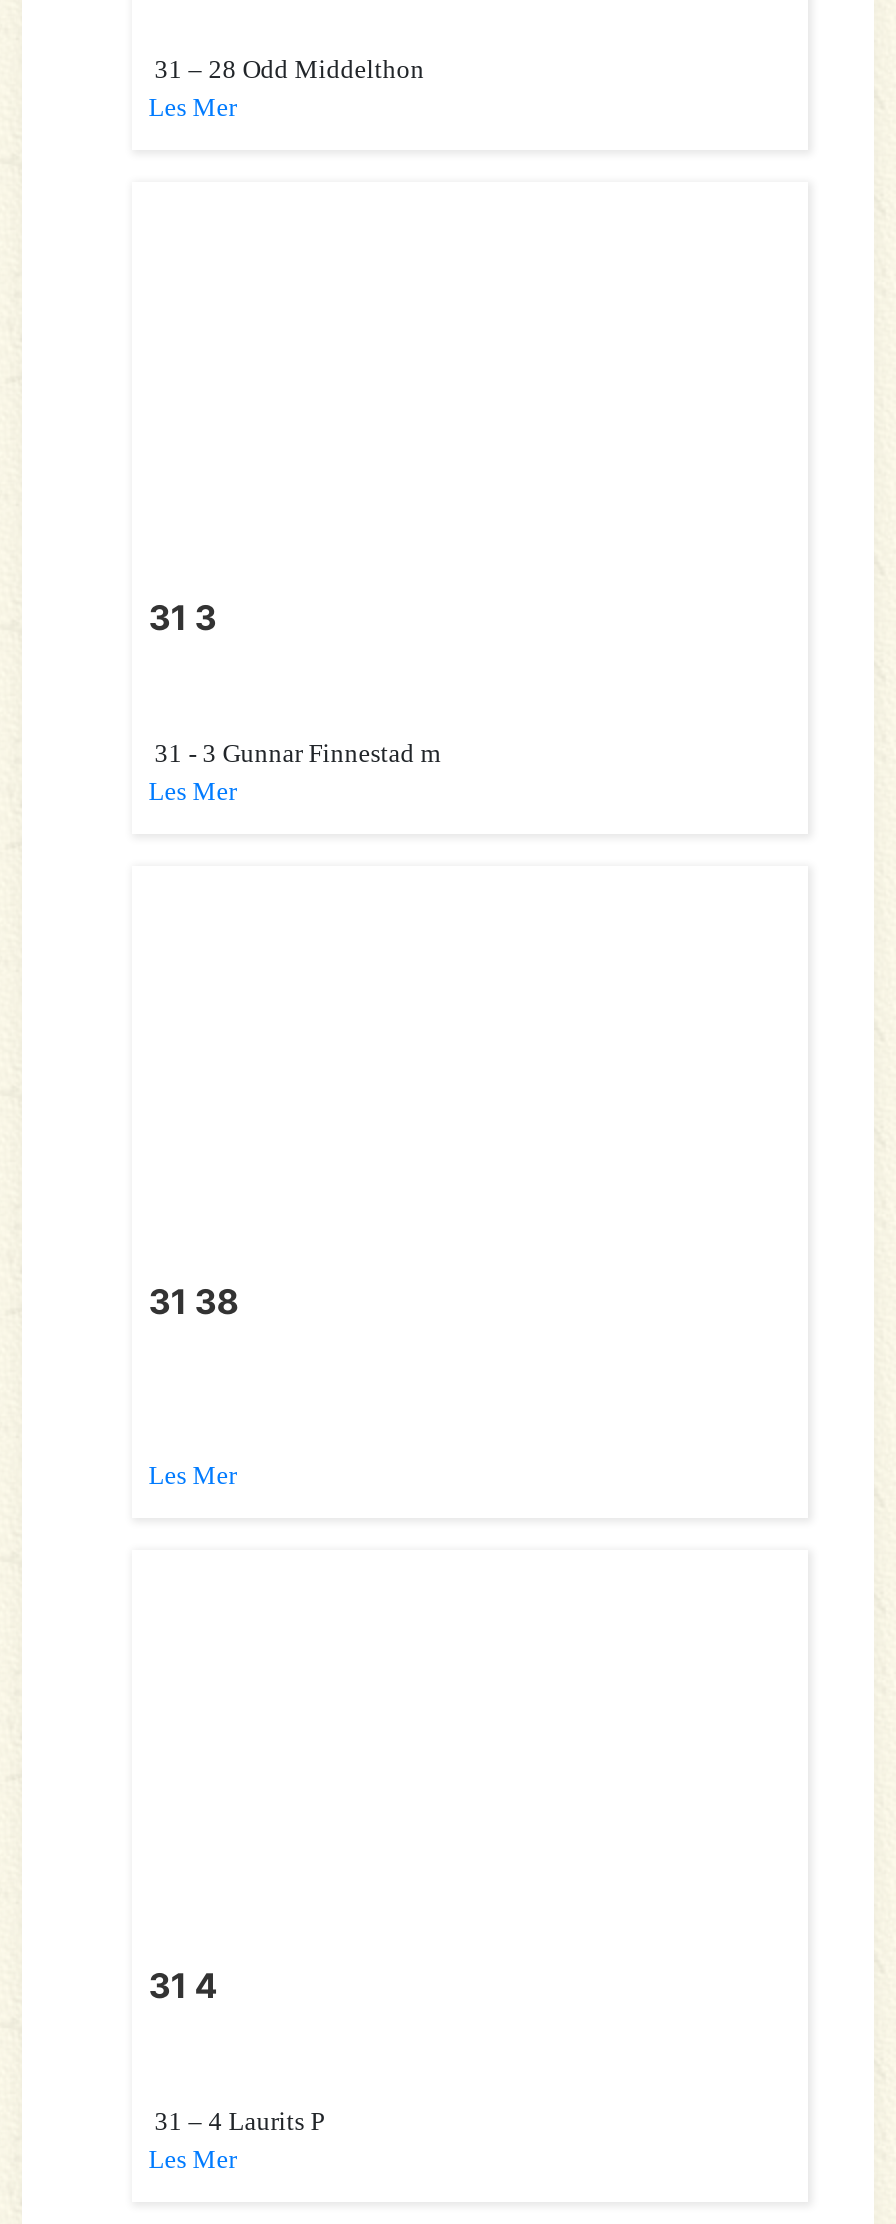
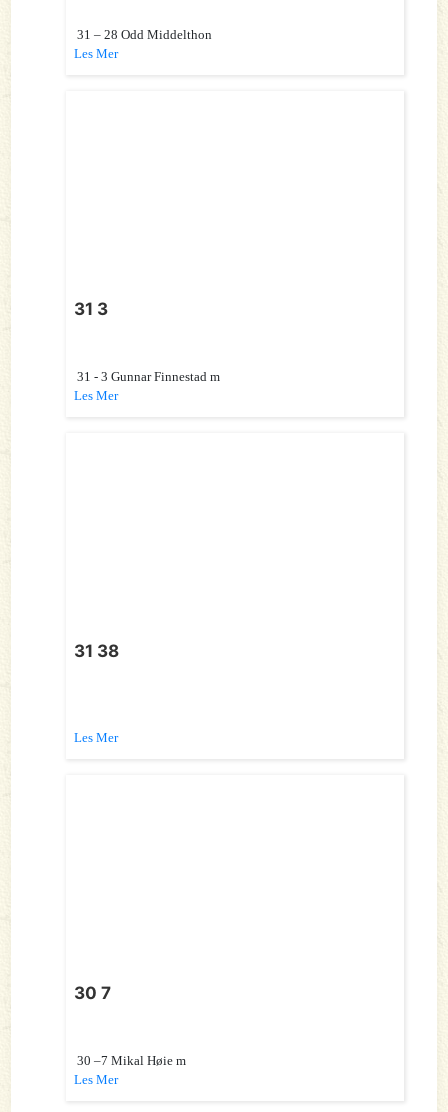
[148,1965,218,2005] 31 4 -> [74,983,111,1003] 30 7
[148,2105,324,2135] 31 – 4 Laurits P -> [74,1053,186,1068] 30 –7 Mikal Høie m

